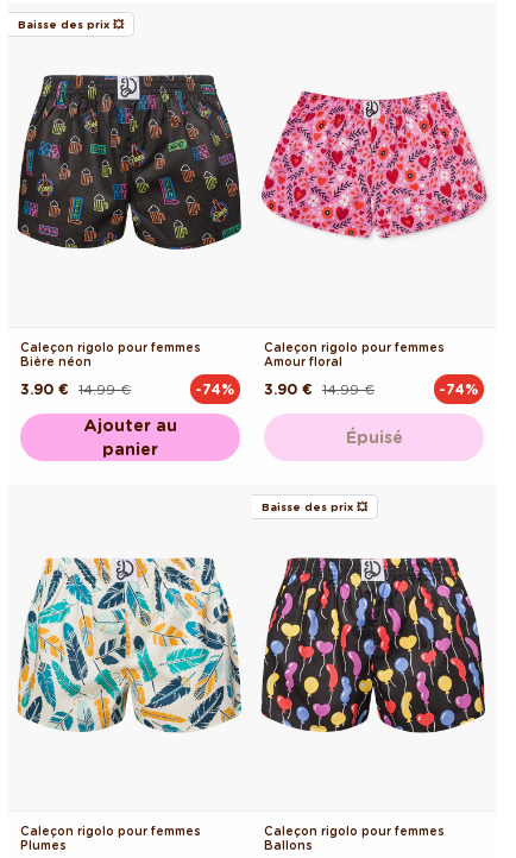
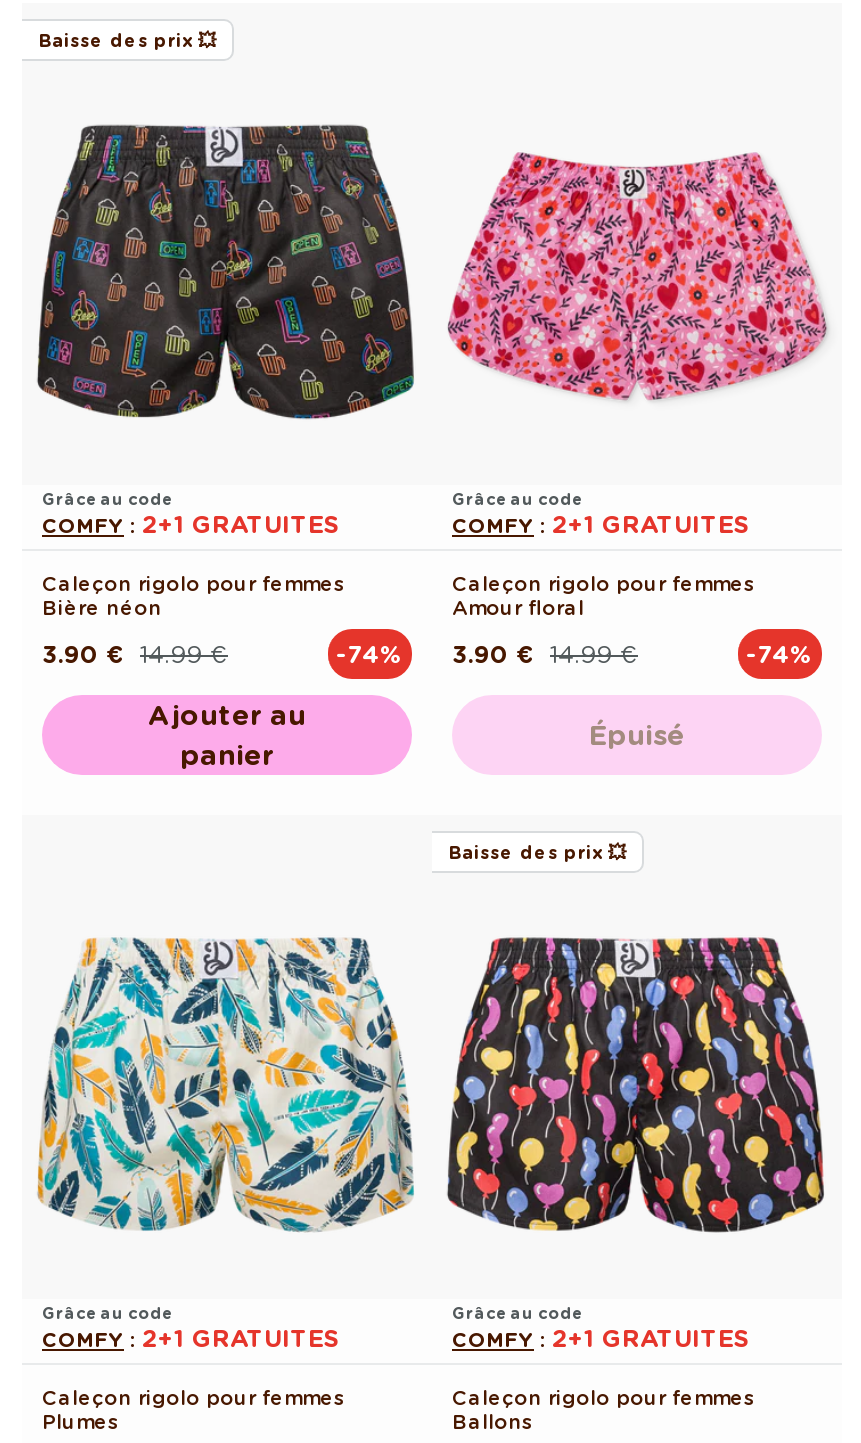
none -> [42,490,340,540] Grâce au code | COMFY: 2+1 GRATUITES
none -> [452,490,750,540] Grâce au code | COMFY: 2+1 GRATUITES
none -> [42,1302,340,1352] Grâce au code | COMFY: 2+1 GRATUITES
none -> [452,1302,750,1352] Grâce au code | COMFY: 2+1 GRATUITES

